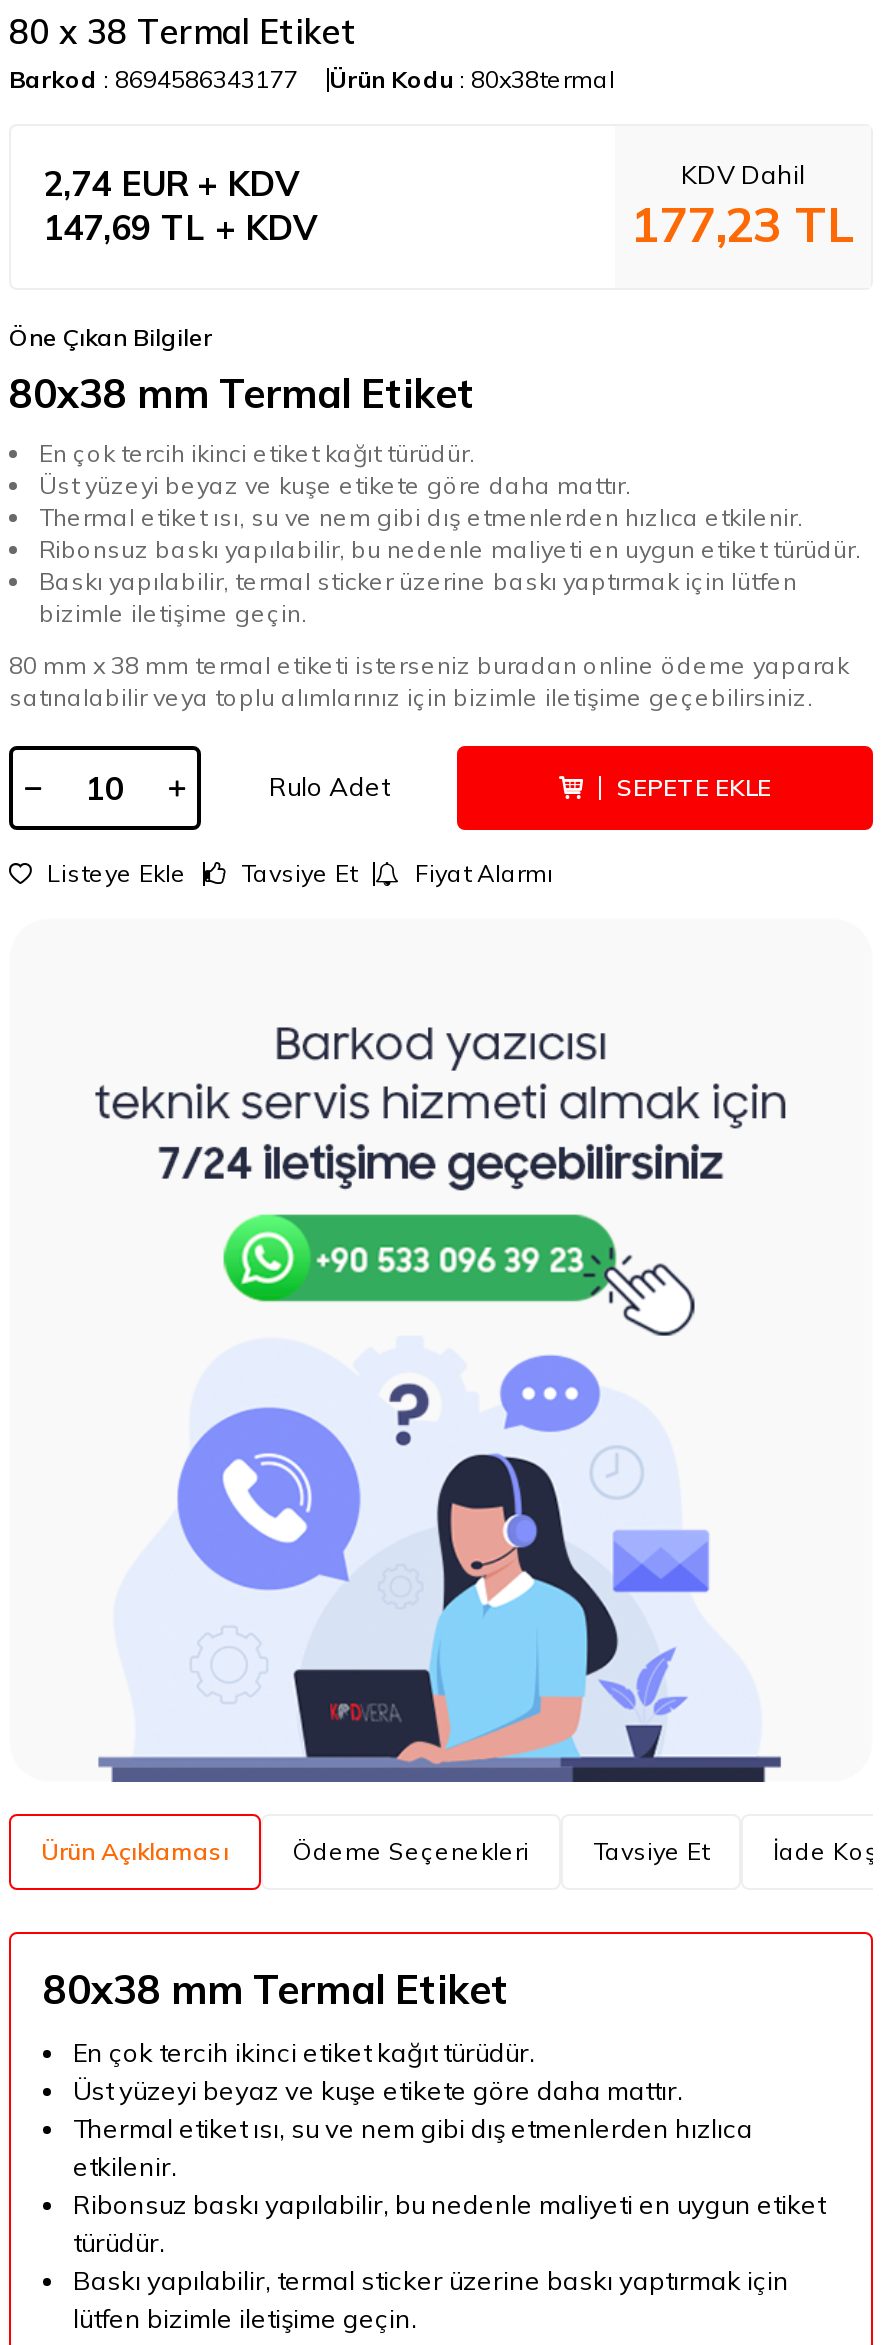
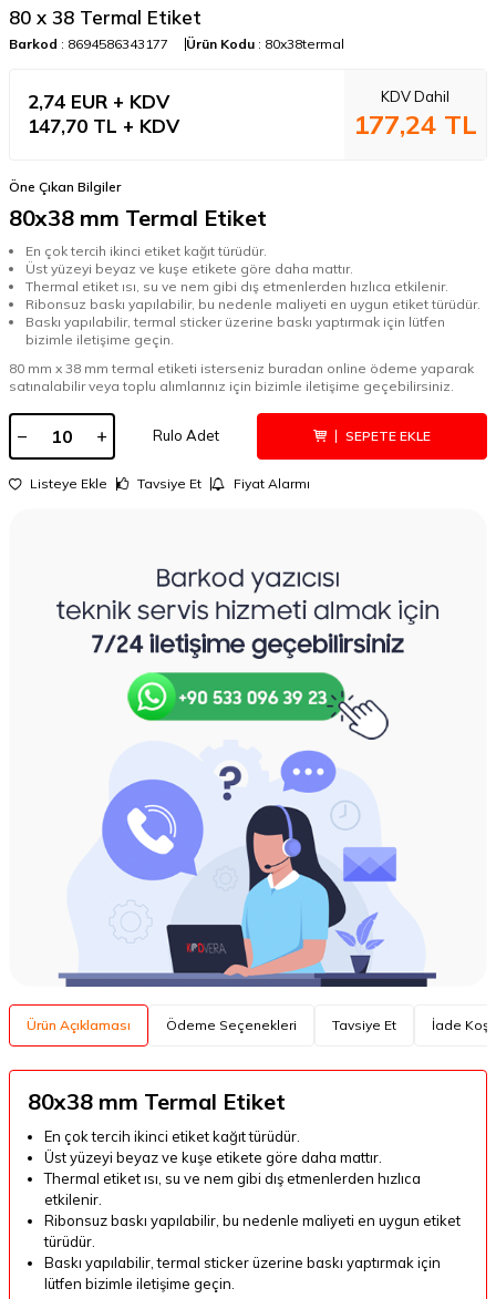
[631,193,855,253] 177,23 TL -> [353,107,477,140] 177,24 TL
[43,206,317,248] 147,69 TL + KDV -> [28,114,179,137] 147,70 TL + KDV

